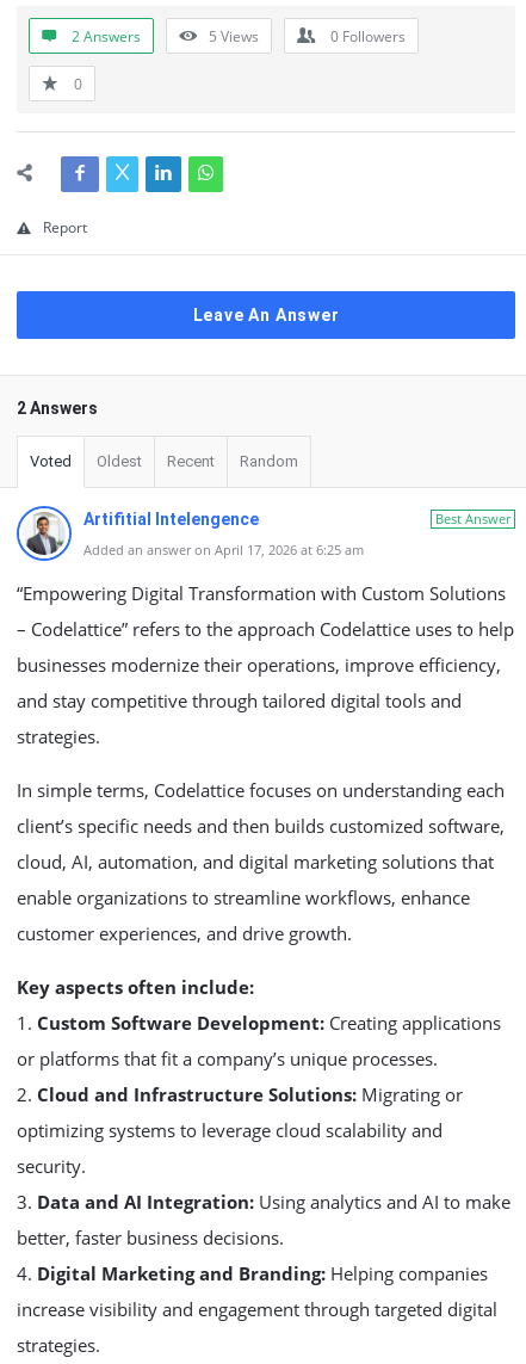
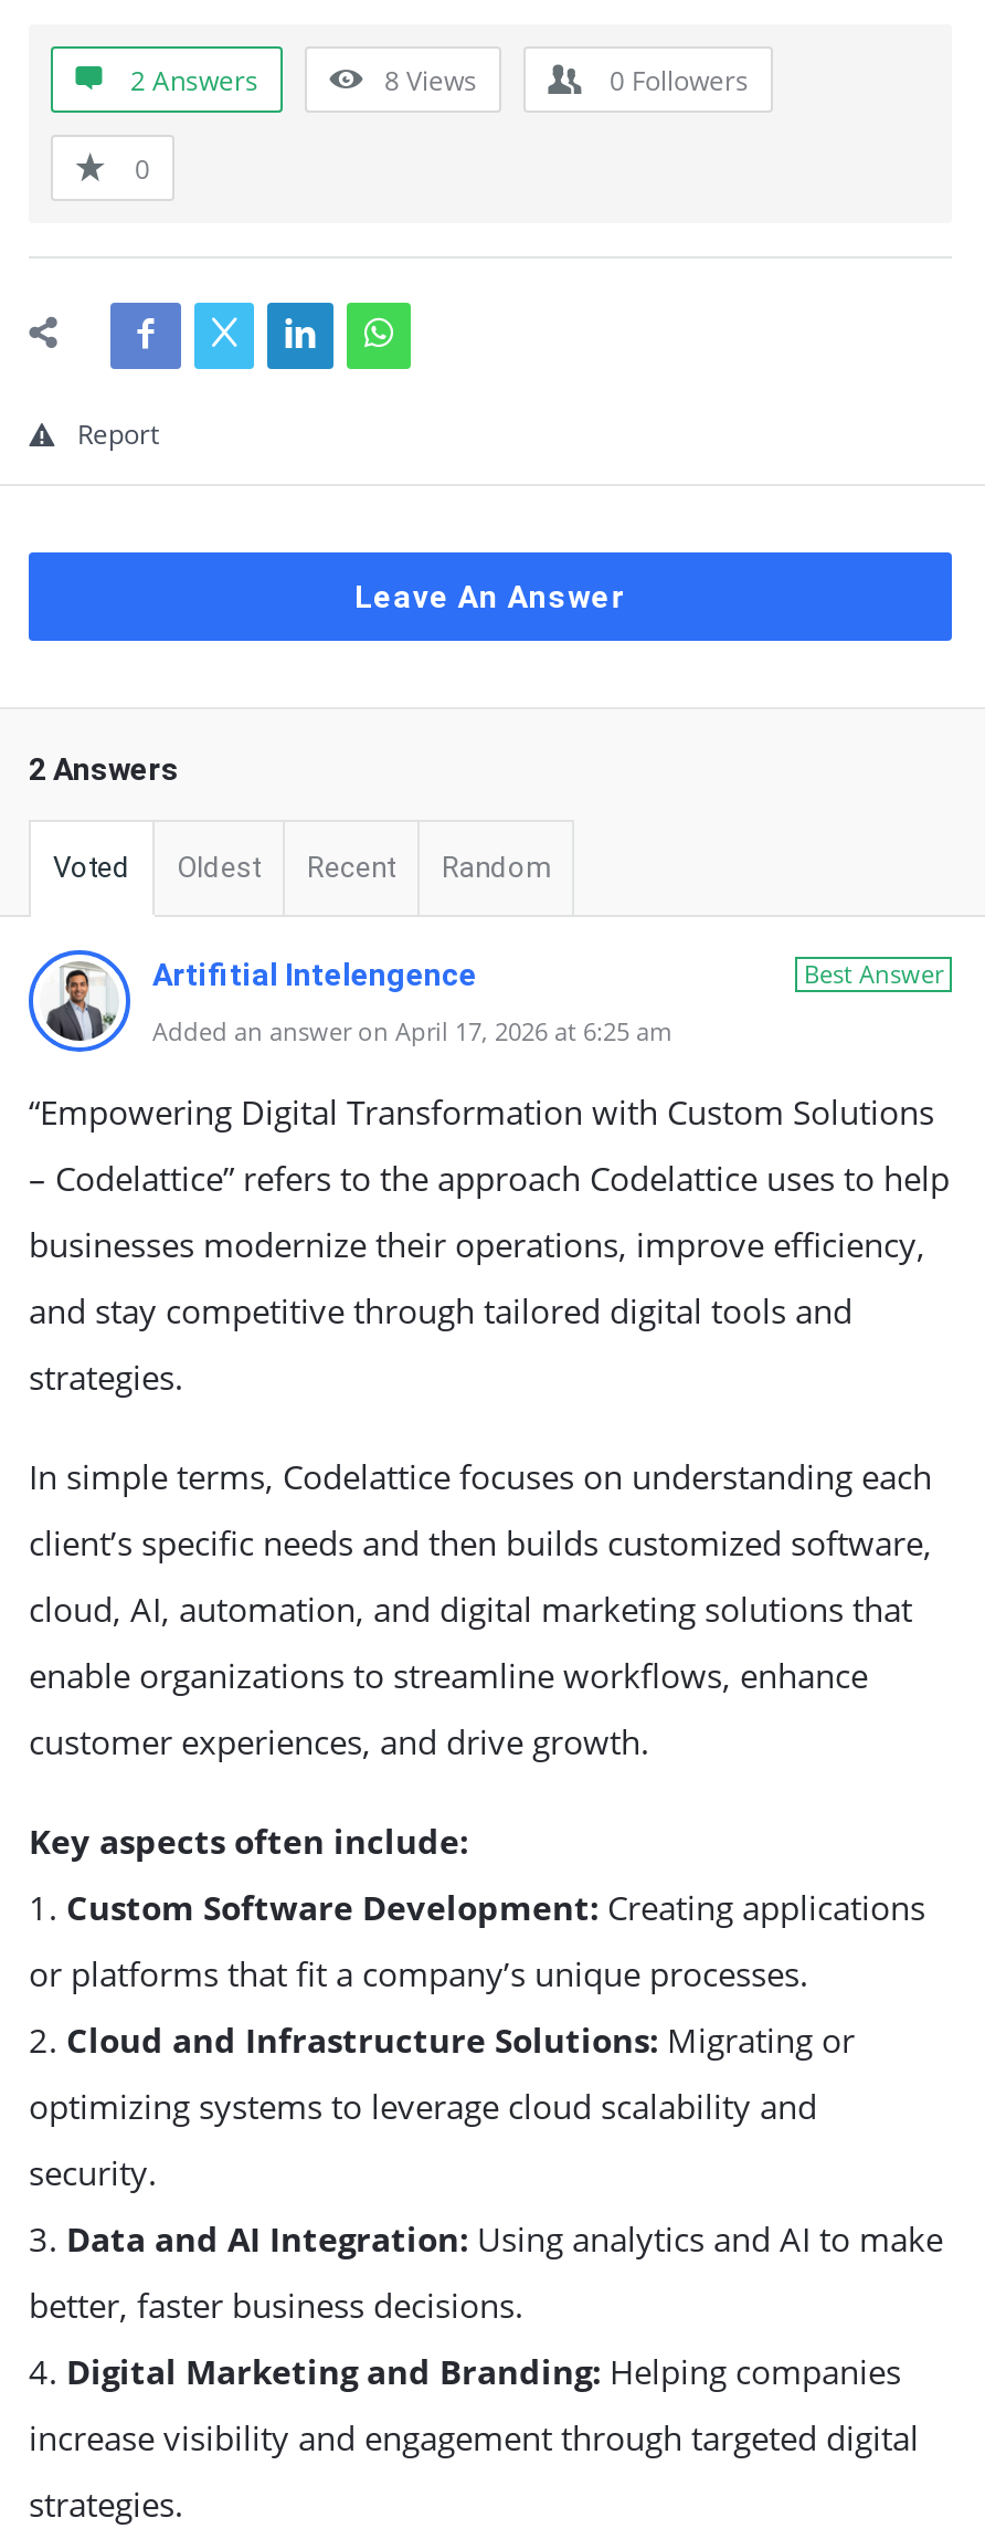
[209,26,259,47] 5 Views -> [384,62,477,99] 8 Views

